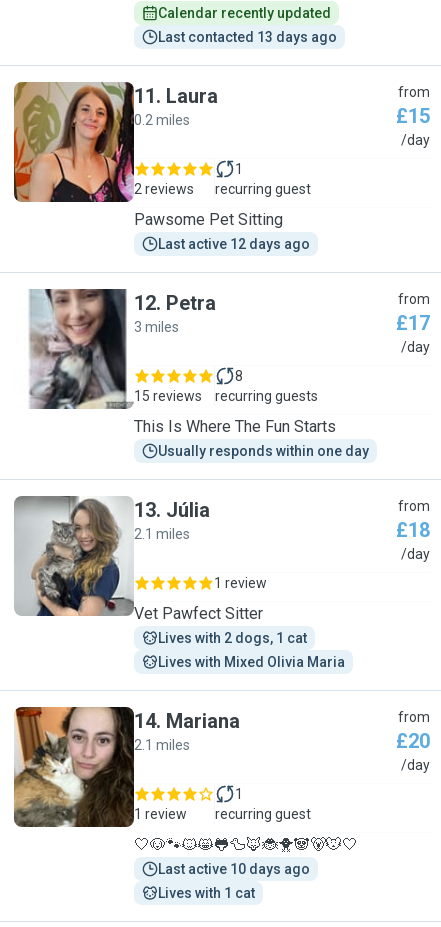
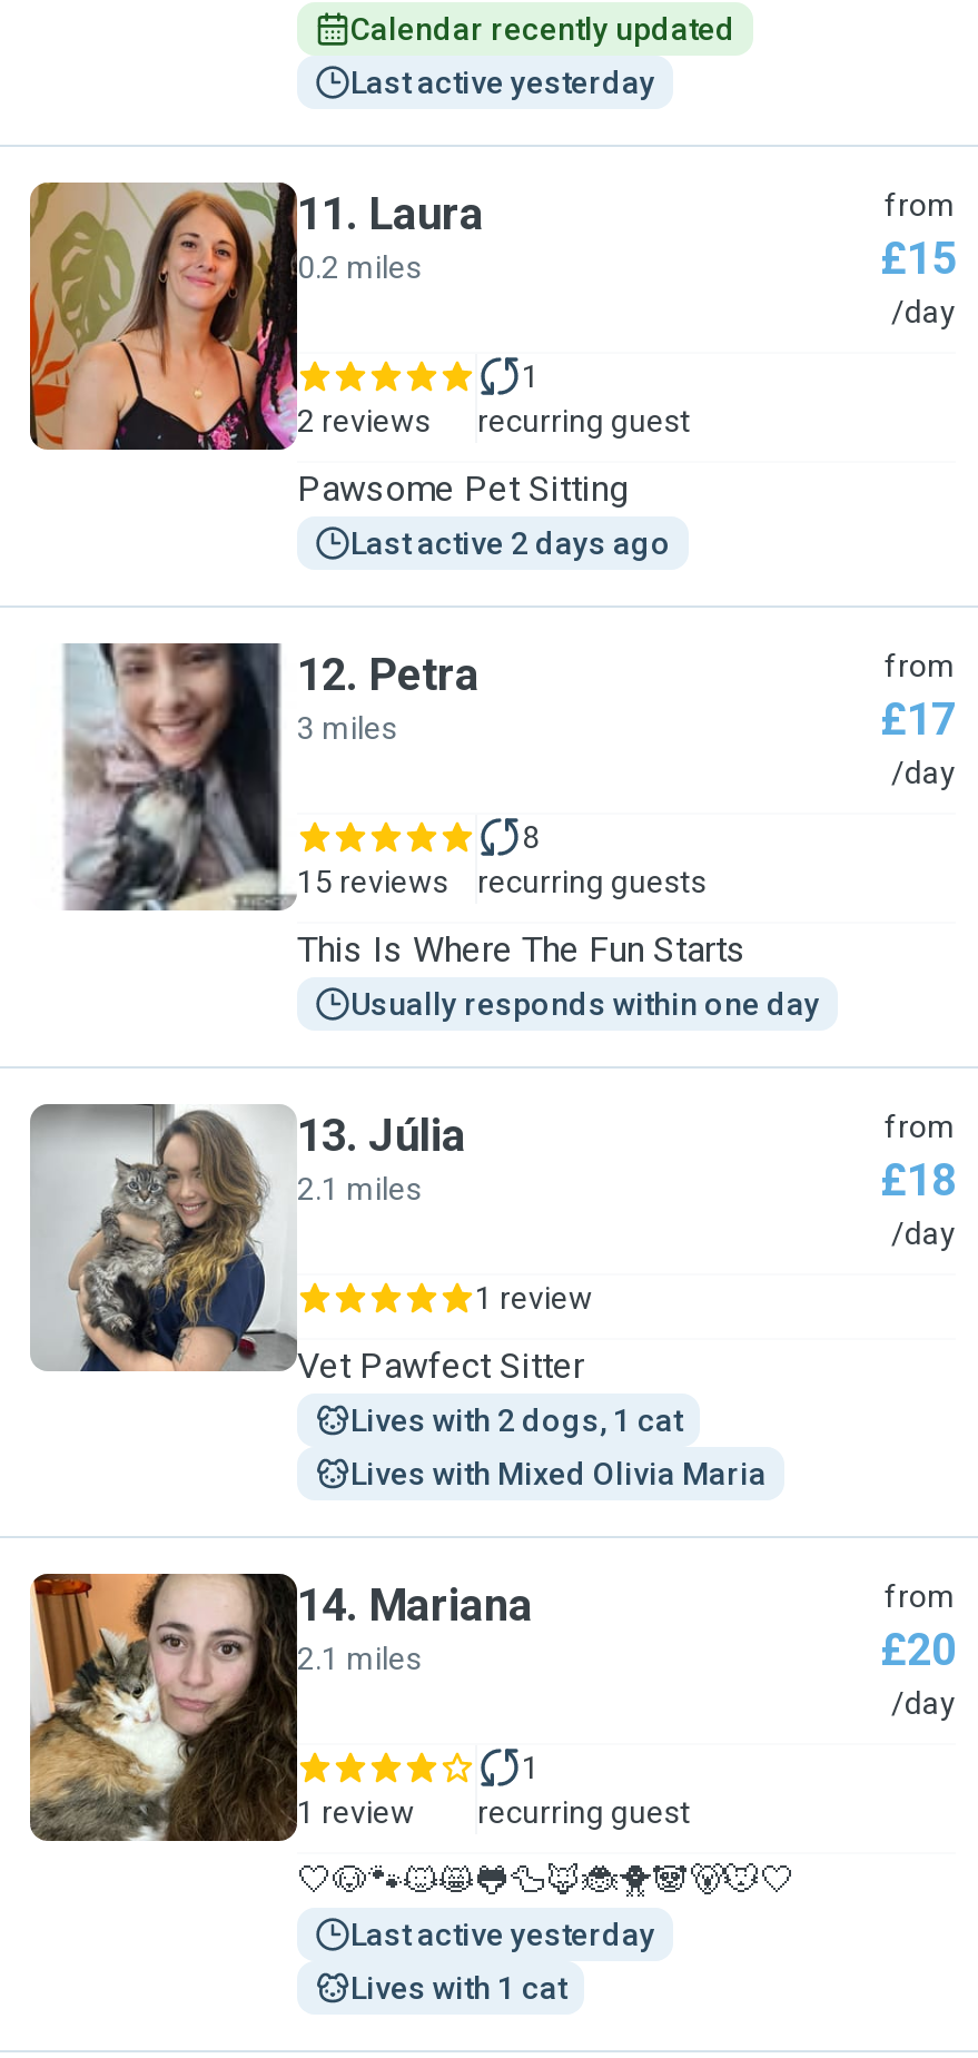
[158,29,337,45] Last contacted 13 days ago -> [350,65,655,100] Last active yesterday
[158,236,310,252] Last active 12 days ago -> [350,525,671,561] Last active 2 days ago
[158,861,310,877] Last active 10 days ago -> [350,1917,655,1952] Last active yesterday

